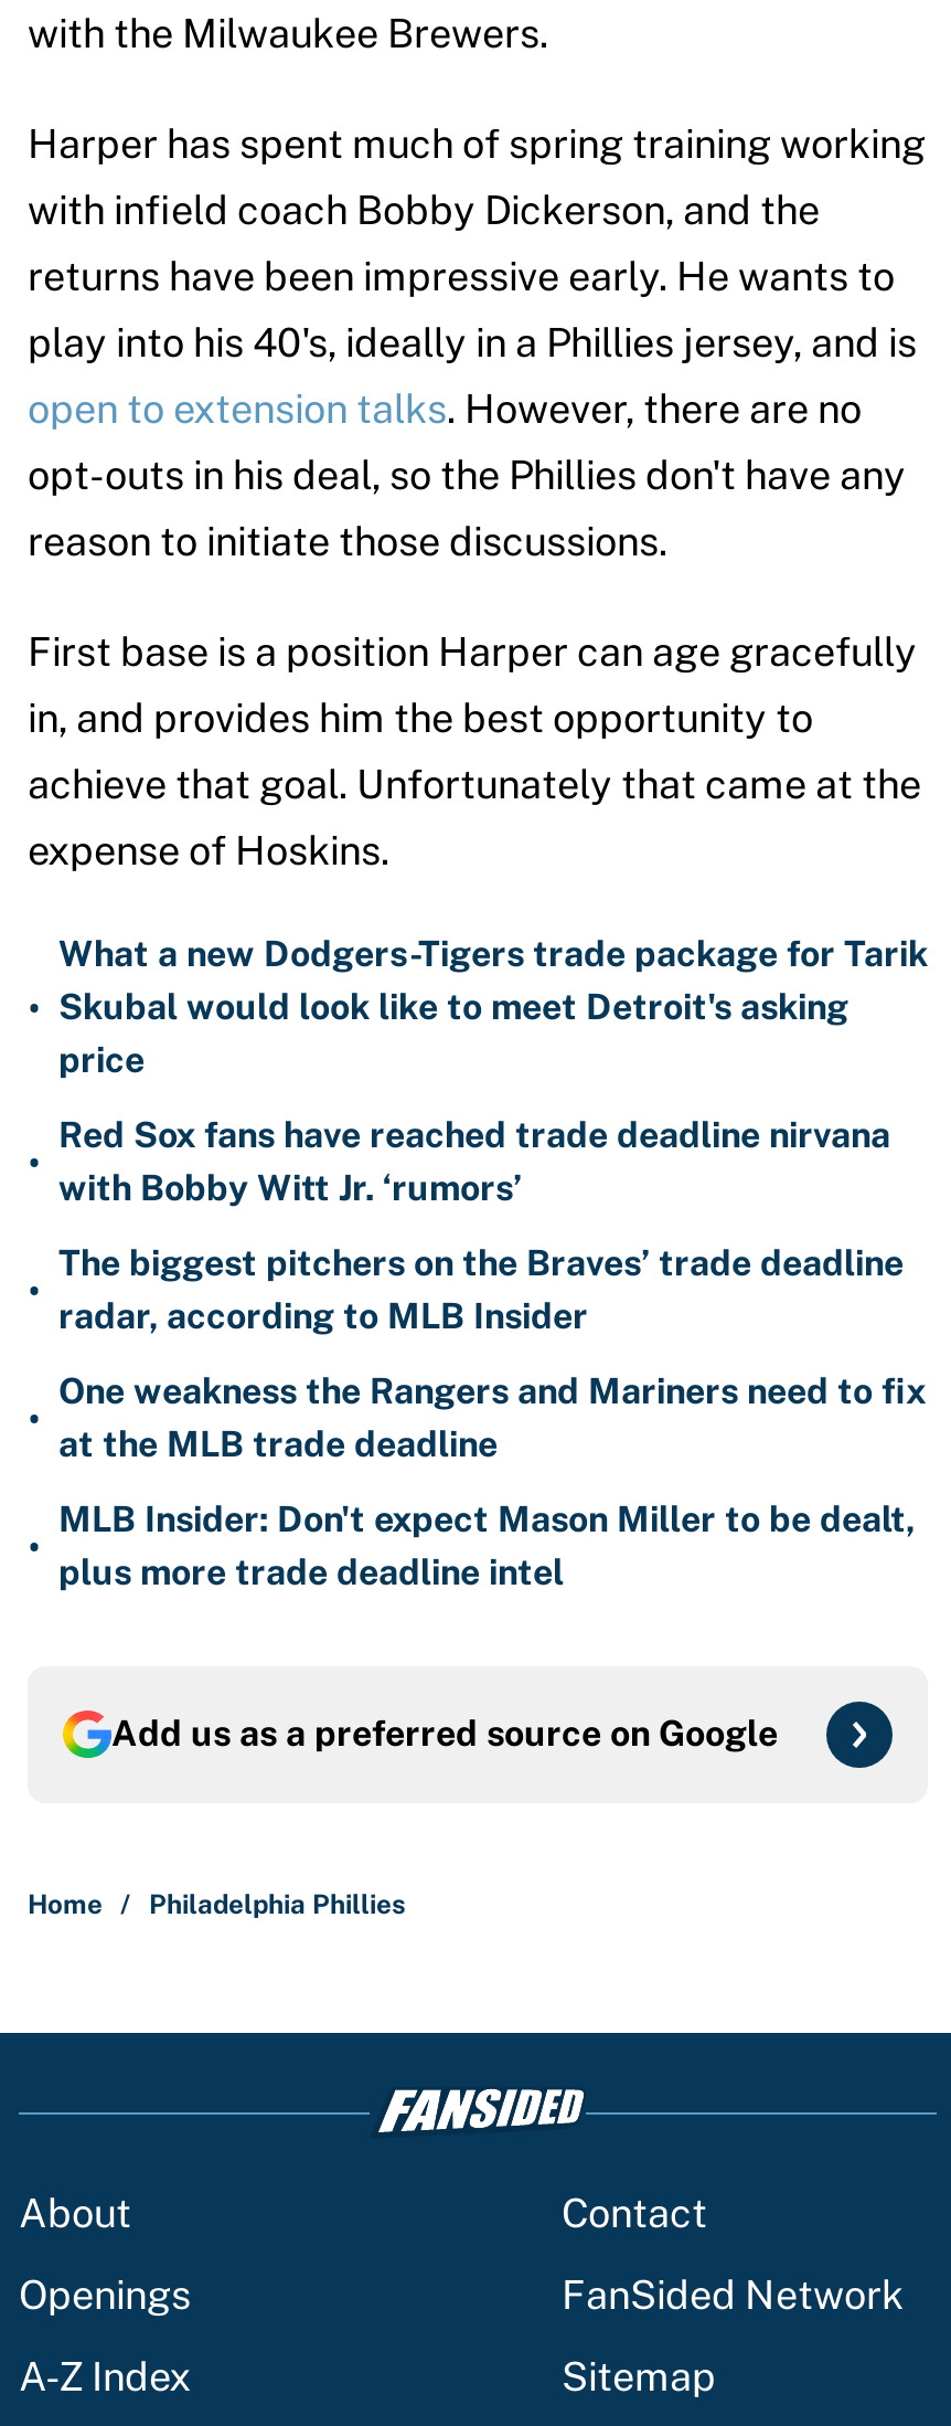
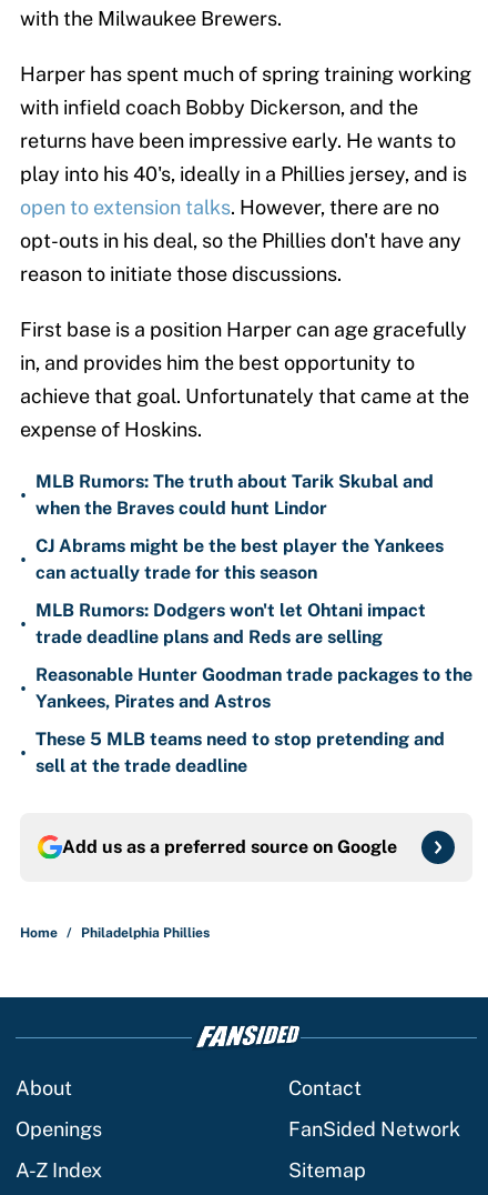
[58,933,928,1081] What a new Dodgers-Tigers trade package for Tarik | Skubal would look like to meet Detroit's asking | price -> [35,471,434,519] MLB Rumors: The truth about Tarik Skubal and | when the Braves could hunt Lindor
[58,1114,890,1209] Red Sox fans have reached trade deadline nirvana | with Bobby Witt Jr. ‘rumors’ -> [35,535,444,583] CJ Abrams might be the best player the Yankees | can actually trade for this season
[58,1242,904,1337] The biggest pitchers on the Braves’ trade deadline | radar, according to MLB Insider -> [35,600,426,647] MLB Rumors: Dodgers won't let Ohtani impact | trade deadline plans and Reds are selling
[58,1370,926,1465] One weakness the Rangers and Mariners need to fix | at the MLB trade deadline -> [35,664,472,712] Reasonable Hunter Goodman trade packages to the | Yankees, Pirates and Astros
[58,1498,915,1593] MLB Insider: Don't expect Mason Miller to be dealt, | plus more trade deadline intel -> [35,729,445,776] These 5 MLB teams need to stop pretending and | sell at the trade deadline

